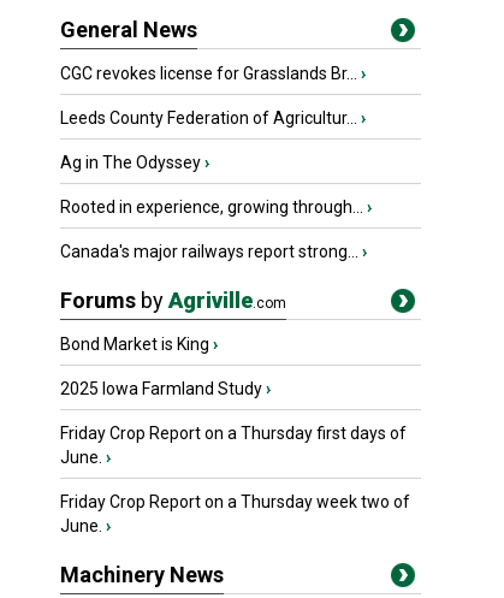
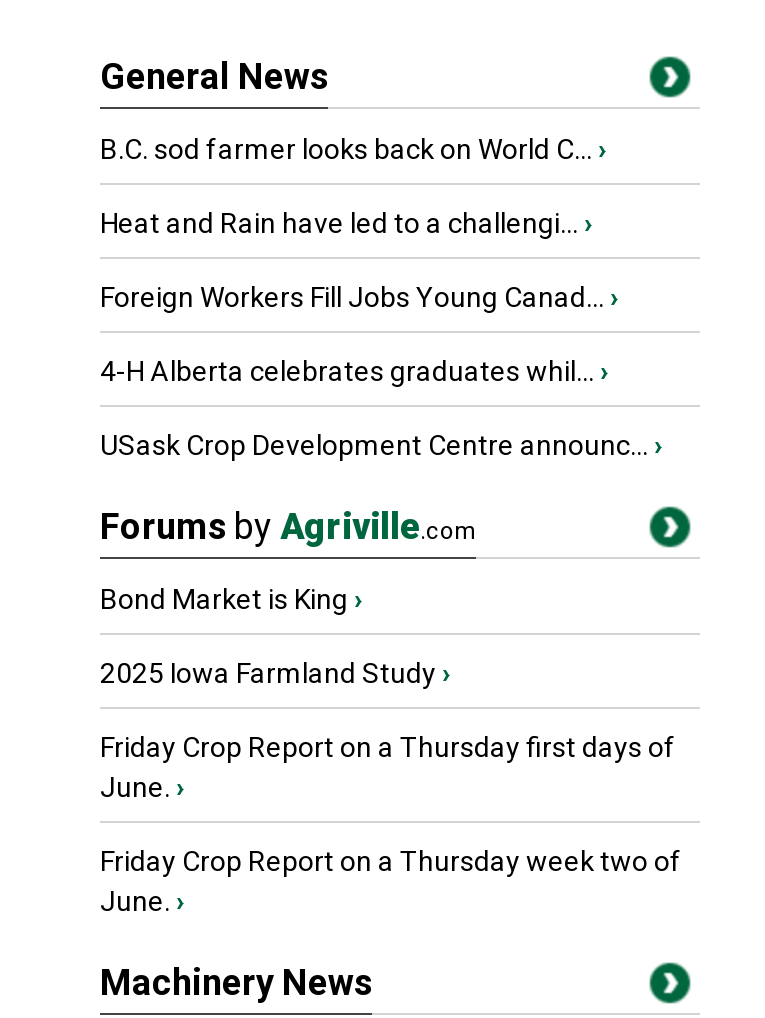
[60,64,366,83] CGC revokes license for Grasslands Br... › -> [100,133,606,165] B.C. sod farmer looks back on World C... ›
[60,108,366,128] Leeds County Federation of Agricultur... › -> [100,207,592,239] Heat and Rain have led to a challengi... ›
[60,153,209,172] Ag in The Odyssey › -> [100,281,618,313] Foreign Workers Fill Jobs Young Canad... ›
[60,197,372,217] Rooted in experience, growing through... › -> [100,355,608,387] 4-H Alberta celebrates graduates whil... ›
[60,242,367,261] Canada's major railways report strong... › -> [100,429,662,461] USask Crop Development Centre announc... ›

